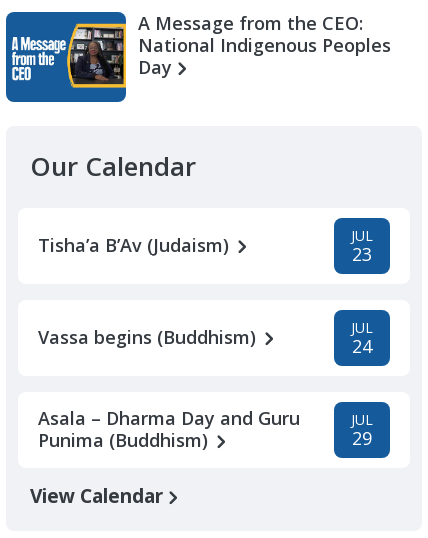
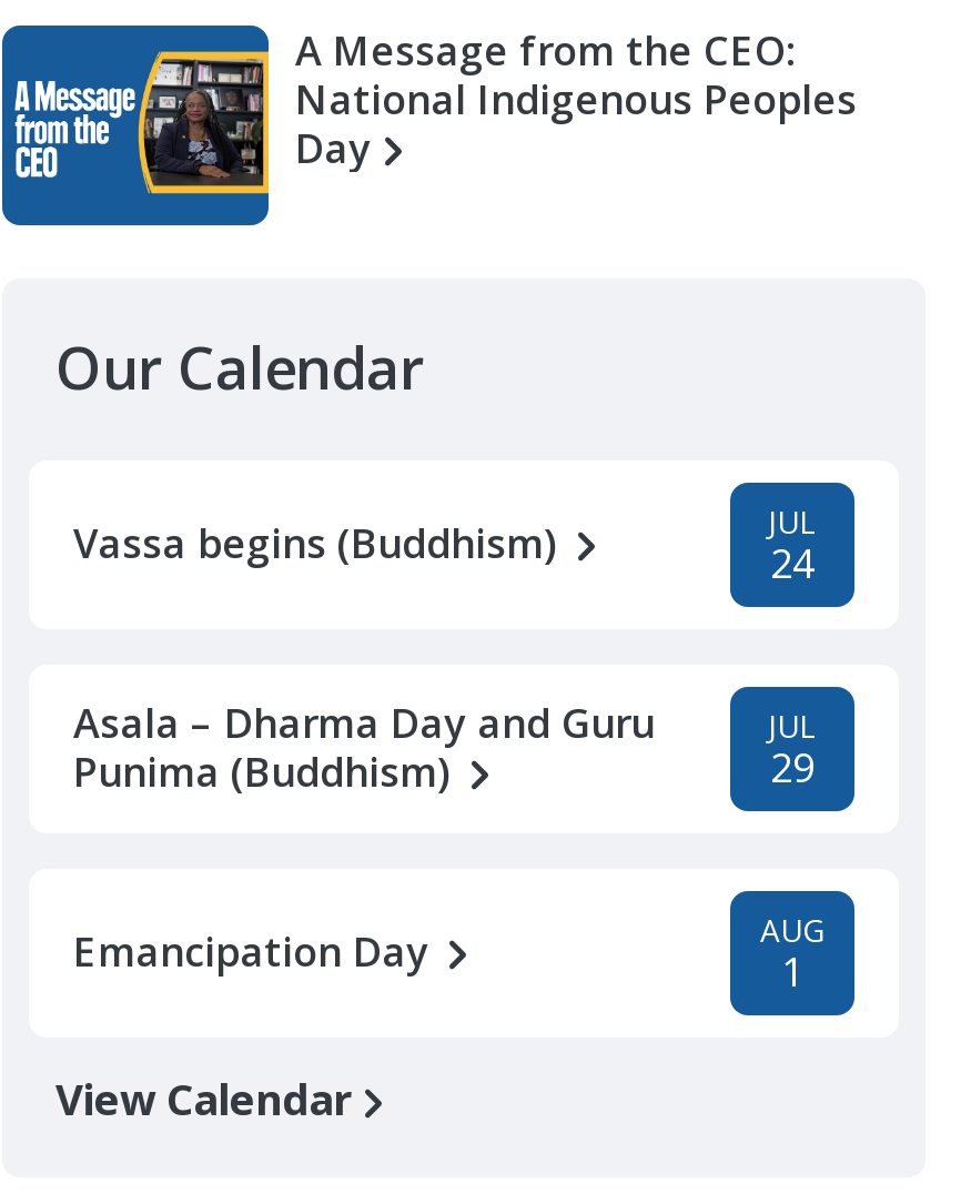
[38,226,373,266] Tisha’a B’Av (Judaism) | JUL | 23 -> none
moved [38,318,373,452] -> [73,501,817,798]: Vassa begins (Buddhism) | JUL | 24 | Asala – Dharma Day and Guru | Punima (Buddhism) | JUL | 29
none -> [73,909,825,998] Emancipation Day | AUG | 1

